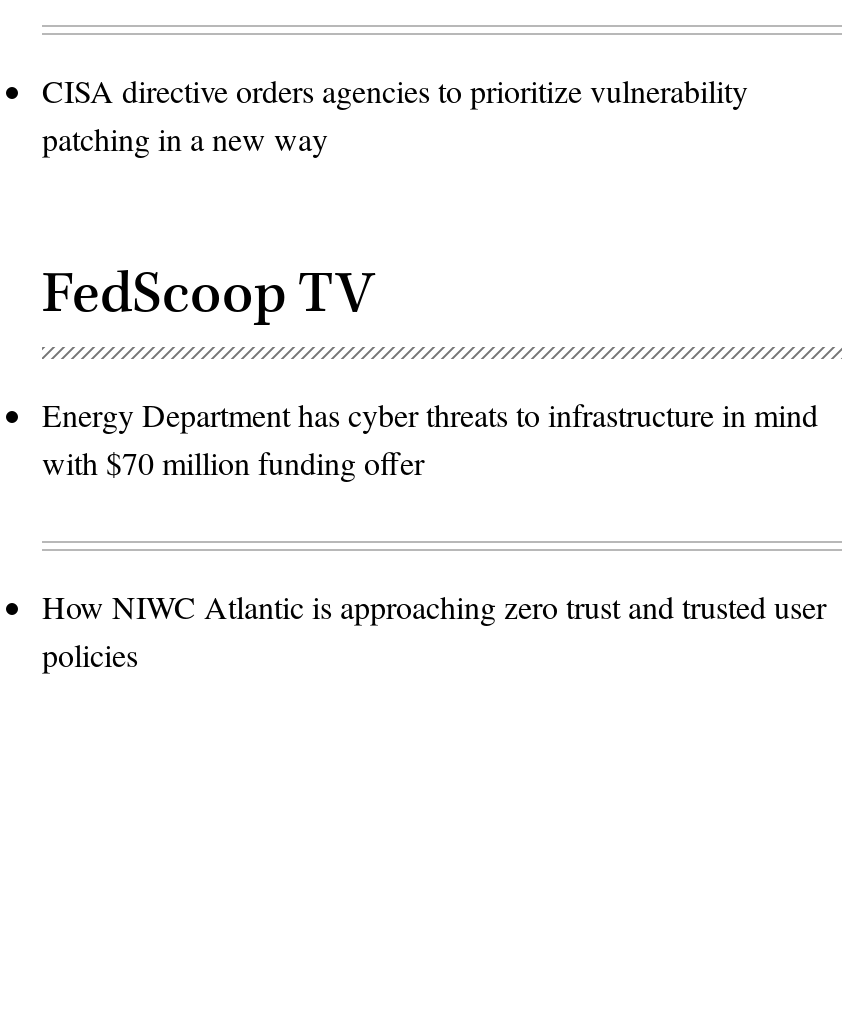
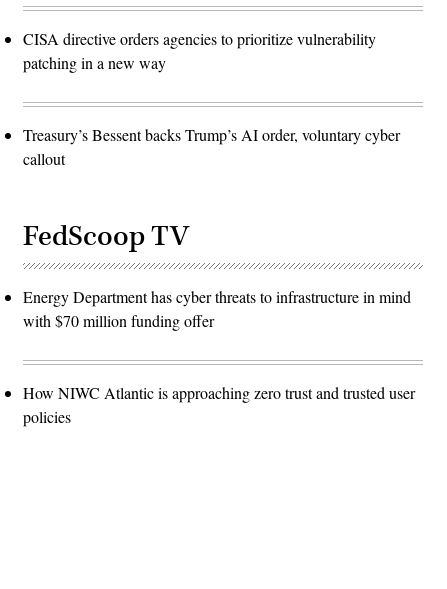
none -> [23,124,400,169] Treasury’s Bessent backs Trump’s AI order, voluntary cyber | callout

